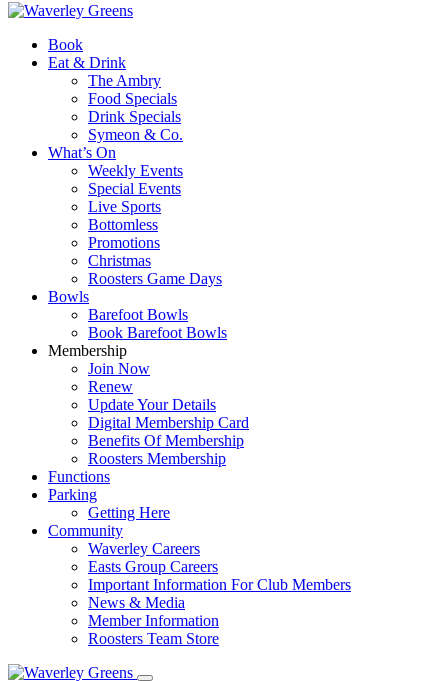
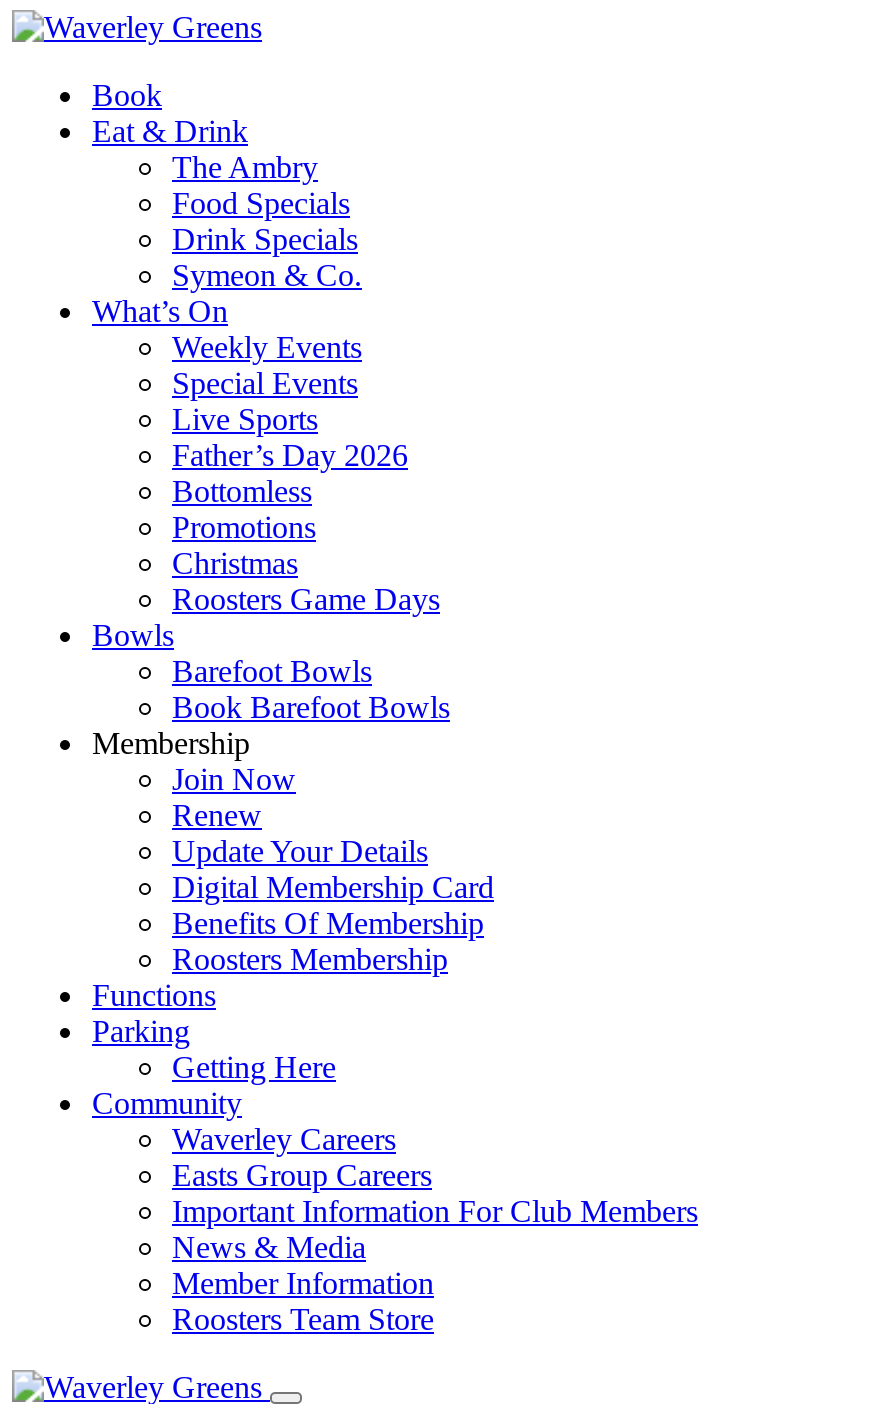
none -> [172,438,408,472] Father’s Day 2026

